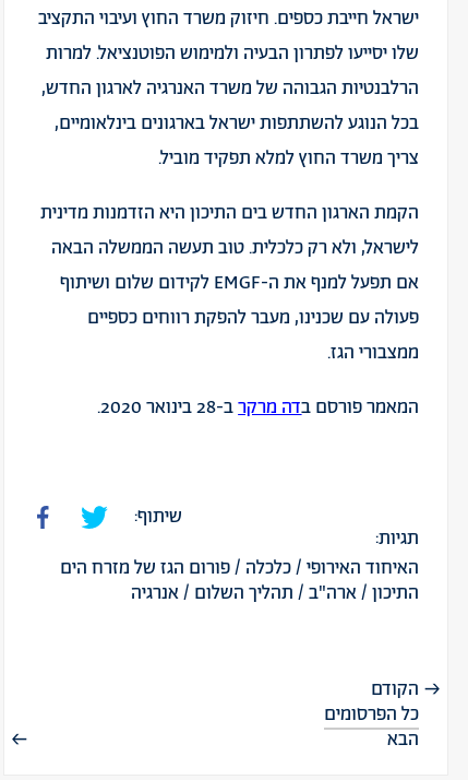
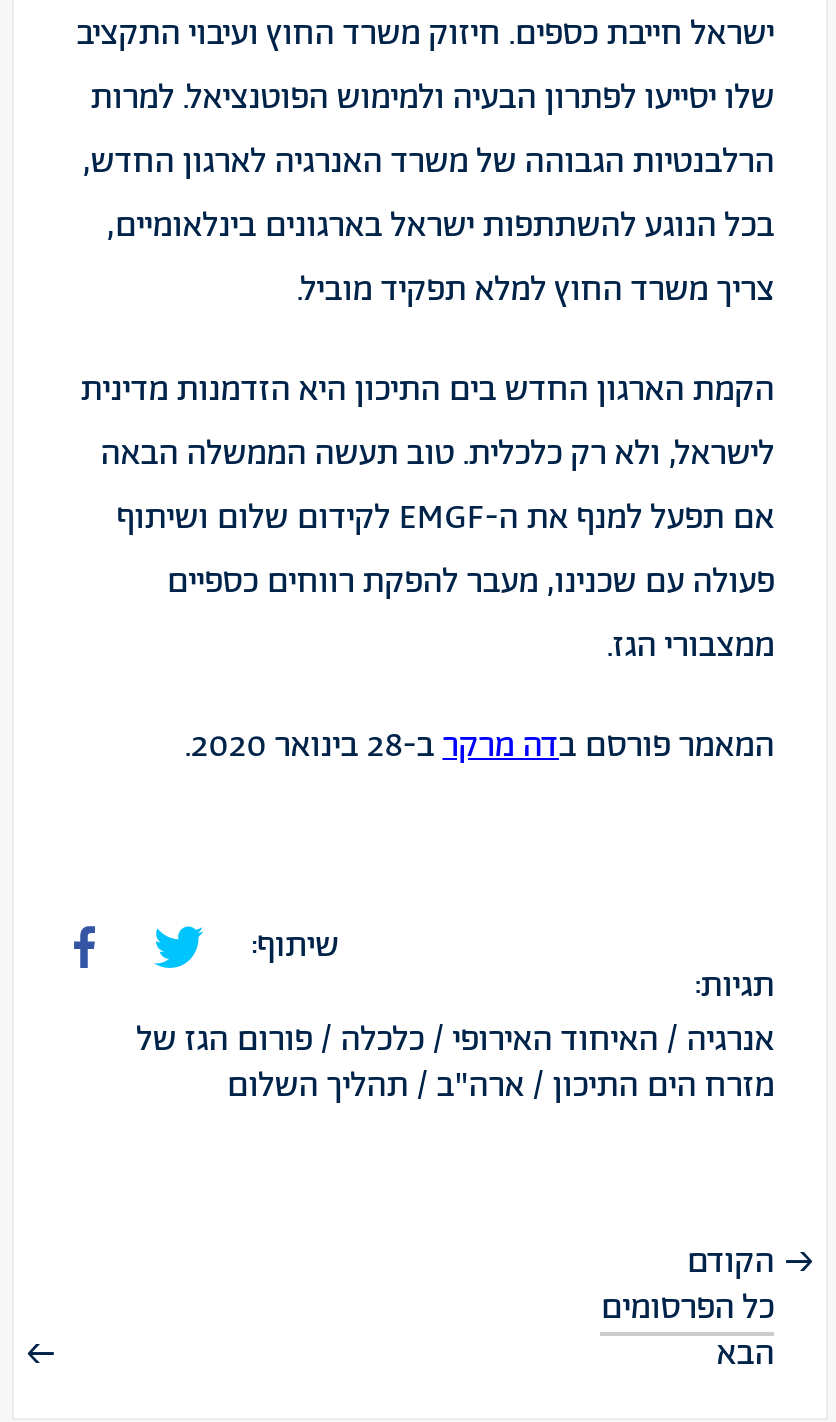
[60,554,419,606] האיחוד האירופי / כלכלה / פורום הגז של מזרח הים | התיכון / ארה"ב / תהליך השלום / אנרגיה -> [137,1015,775,1109] אנרגיה / האיחוד האירופי / כלכלה / פורום הגז של | מזרח הים התיכון / ארה"ב / תהליך השלום

